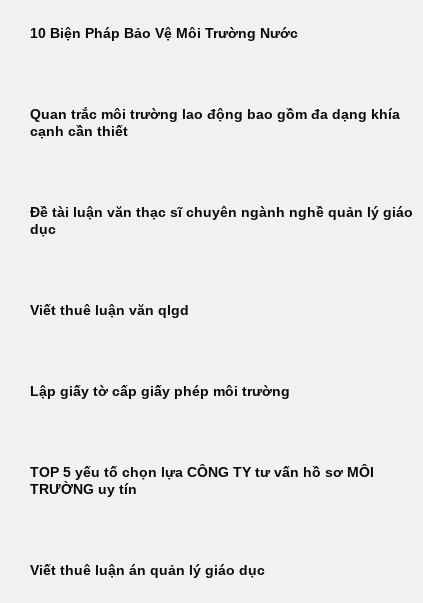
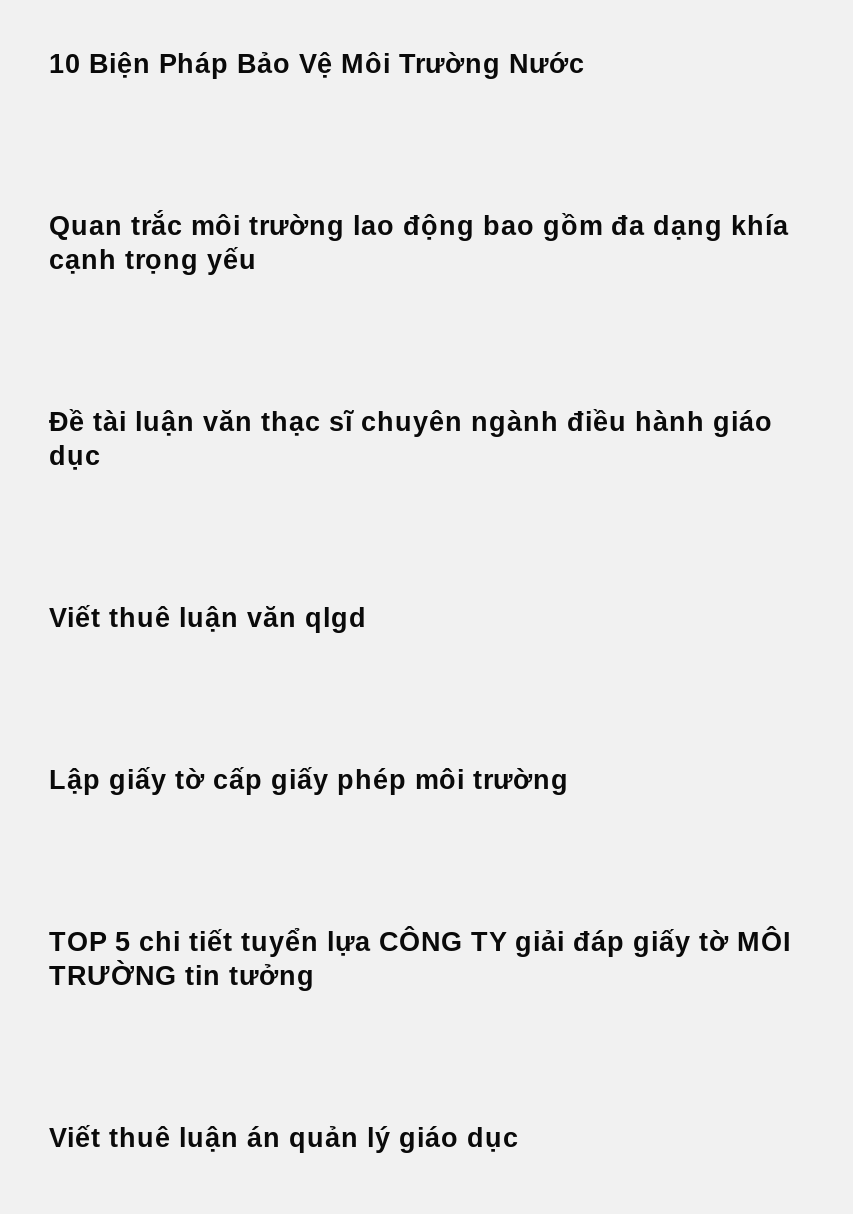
[30,124,128,139] cạnh cần thiết -> [49,245,257,275] cạnh trọng yếu
[30,205,413,220] Đề tài luận văn thạc sĩ chuyên ngành nghề quản lý giáo -> [49,407,773,437] Đề tài luận văn thạc sĩ chuyên ngành điều hành giáo
[30,465,374,480] TOP 5 yếu tố chọn lựa CÔNG TY tư vấn hồ sơ MÔI -> [49,927,791,957] TOP 5 chi tiết tuyển lựa CÔNG TY giải đáp giấy tờ MÔI
[30,482,137,497] TRƯỜNG uy tín -> [49,961,315,991] TRƯỜNG tin tưởng

